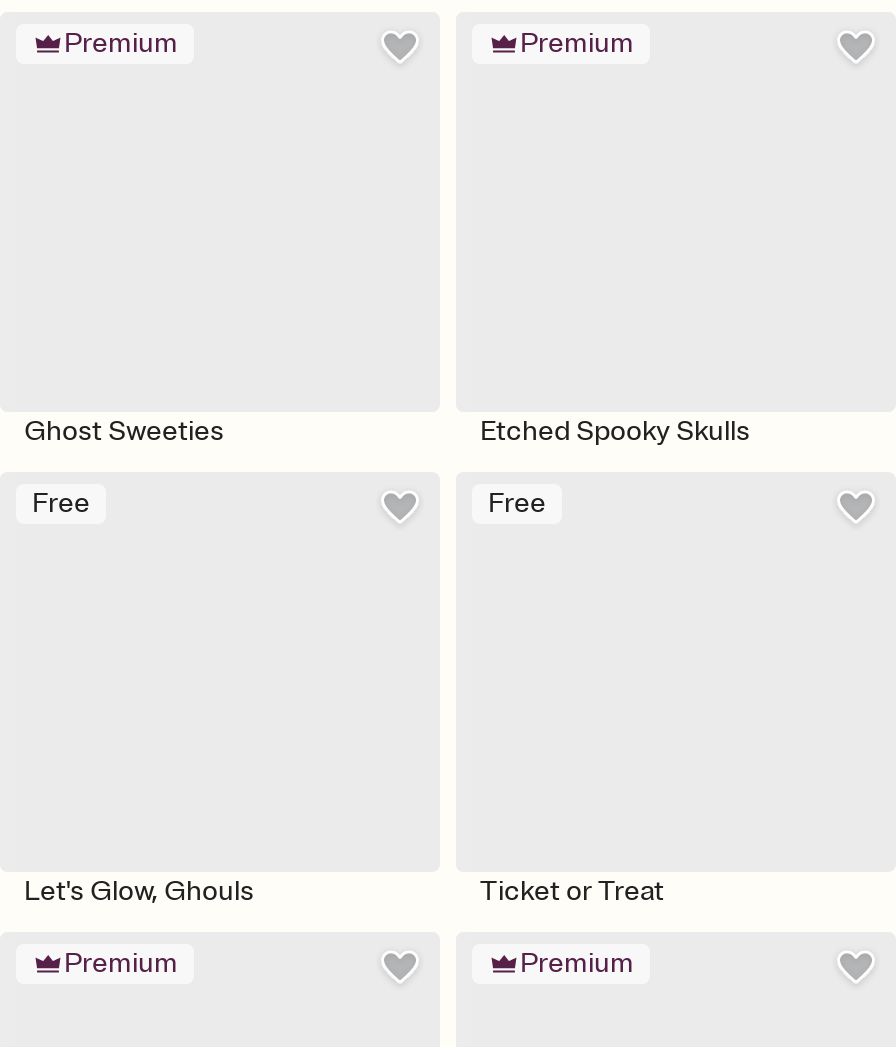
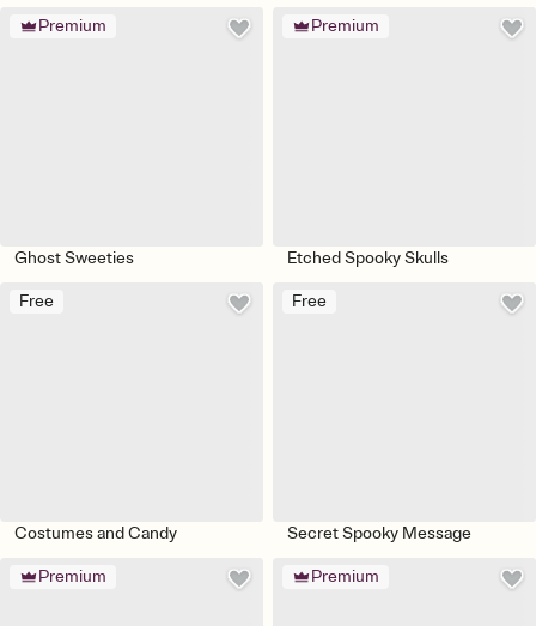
[24,874,254,908] Let's Glow, Ghouls -> [14,523,177,543] Costumes and Candy
[480,874,664,908] Ticket or Treat -> [287,523,471,543] Secret Spooky Message

